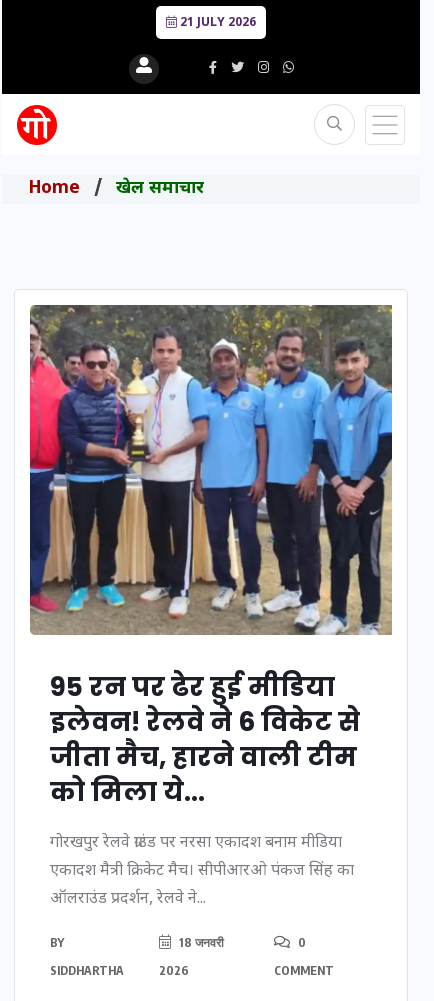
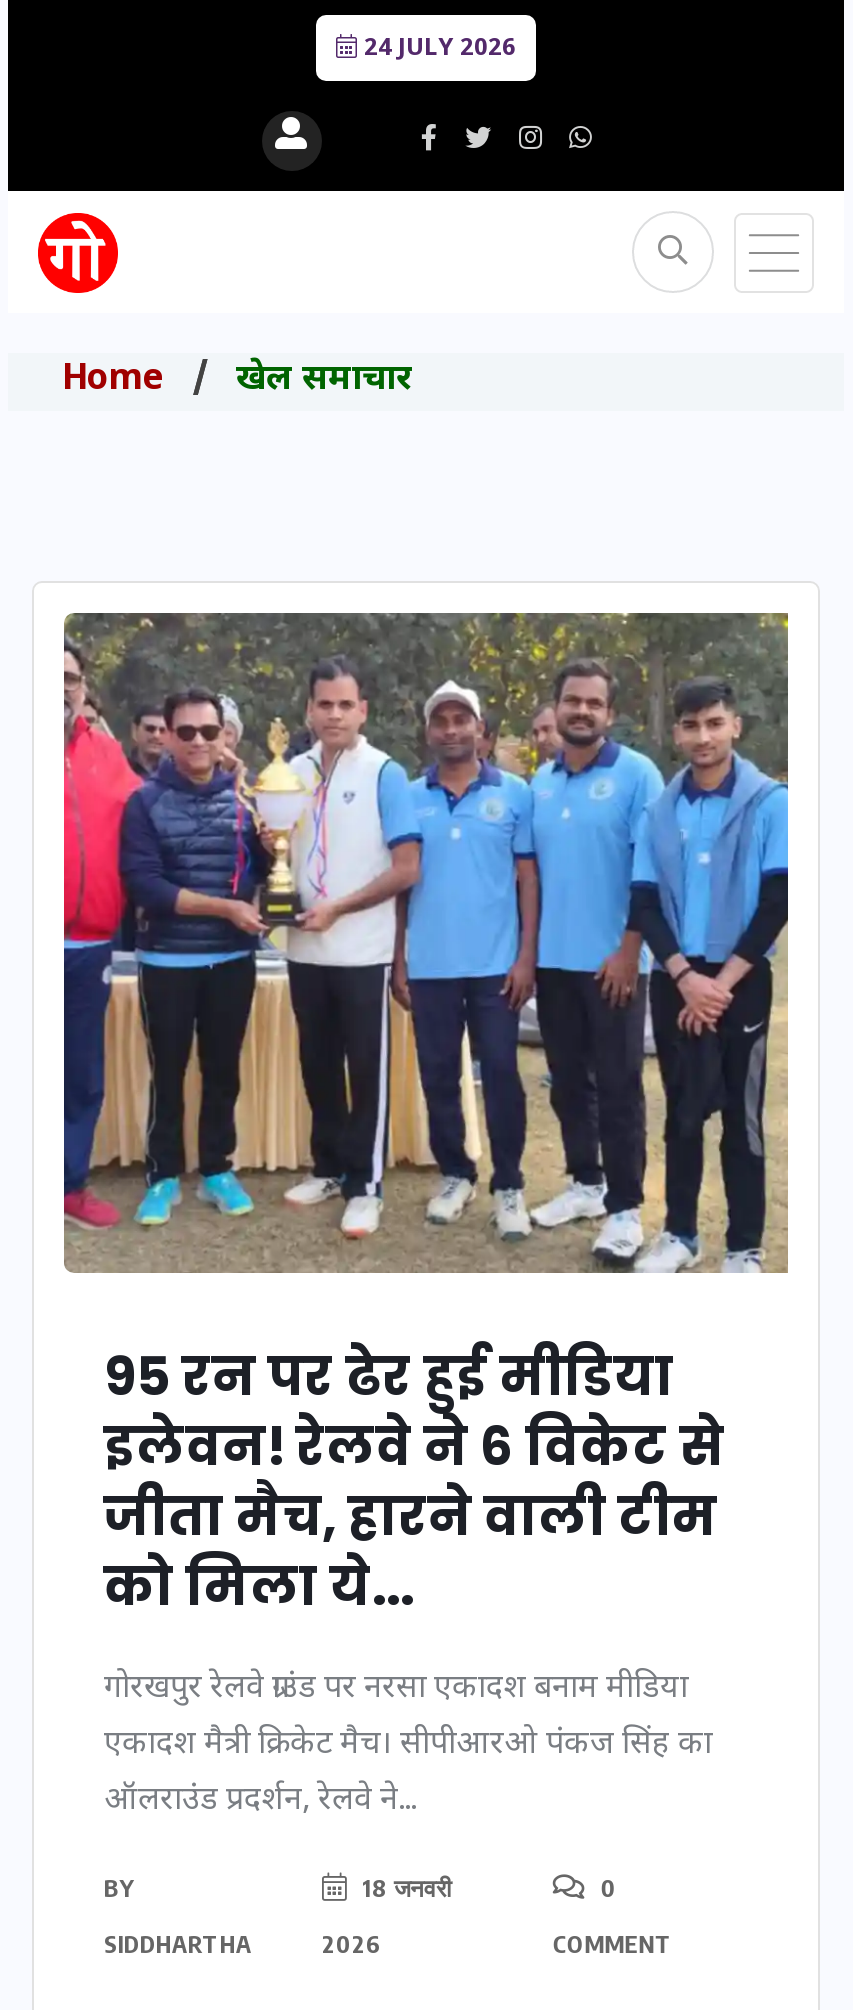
[177,15,256,31] 21 JULY 2026 -> [358,33,516,65] 24 JULY 2026

